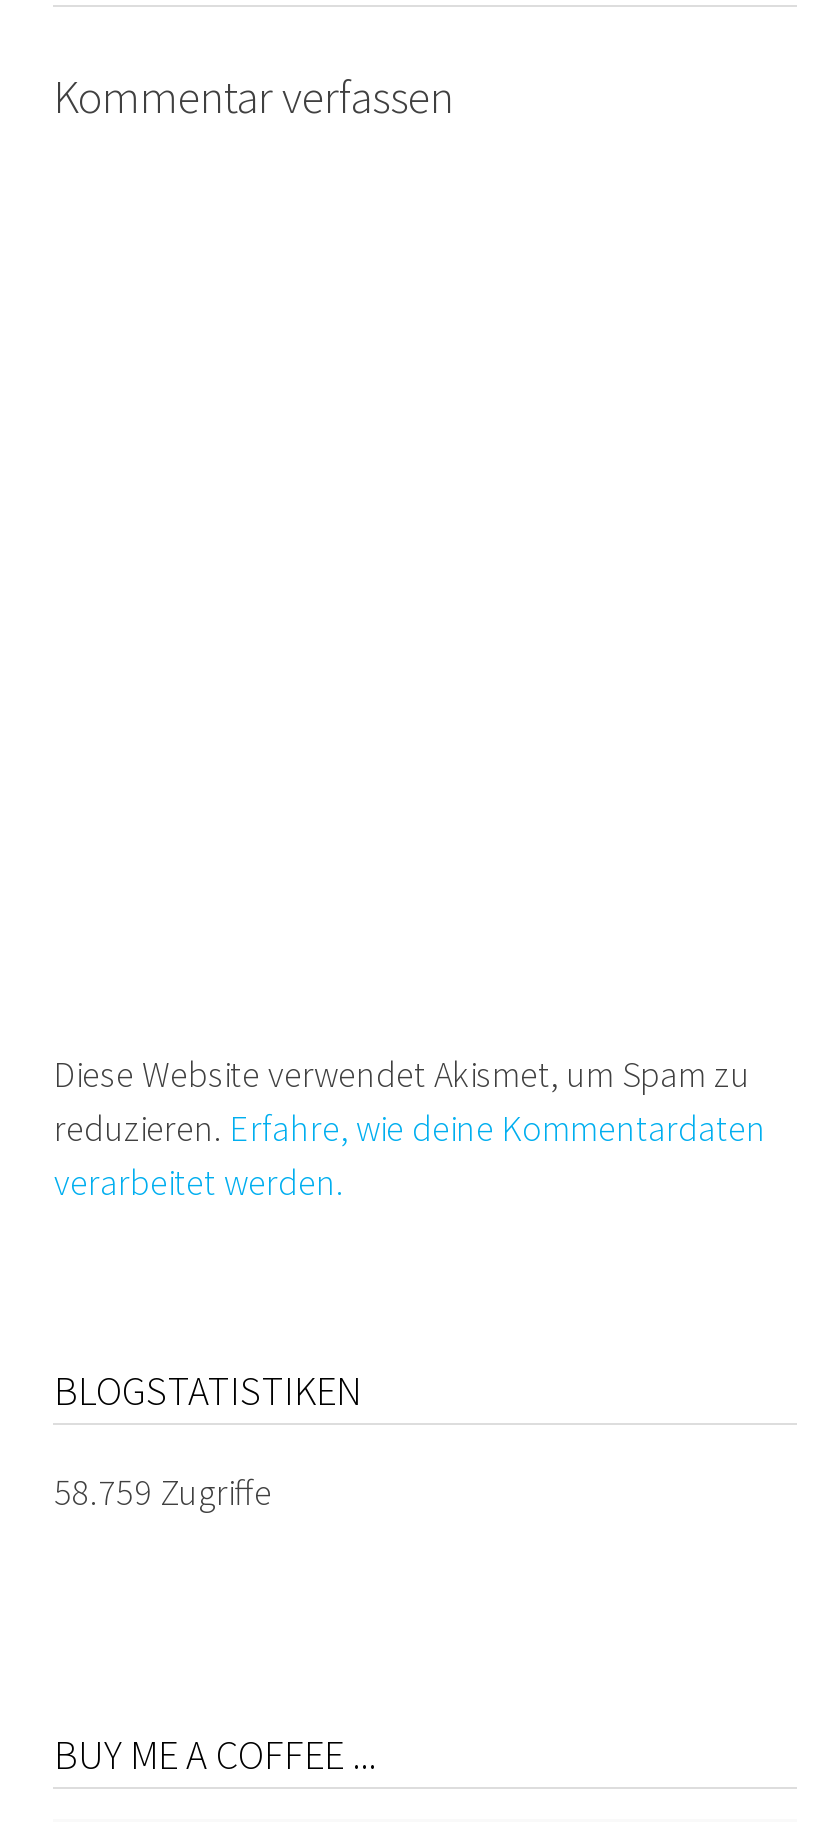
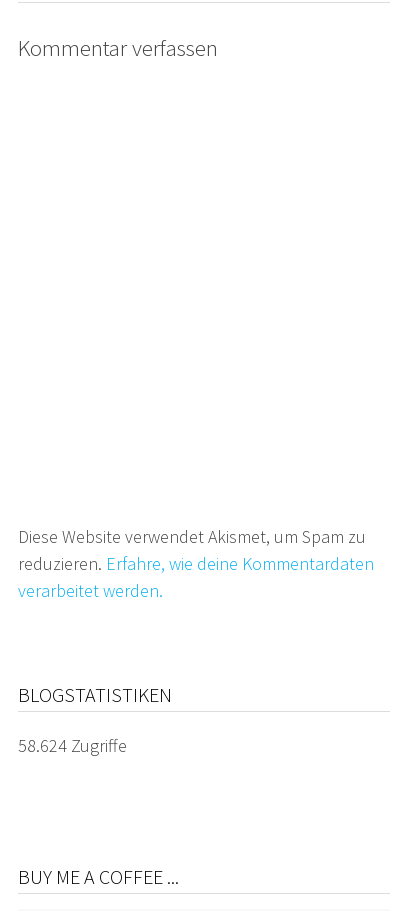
[54,1469,272,1515] 58.759 Zugriffe -> [18,734,127,757] 58.624 Zugriffe

